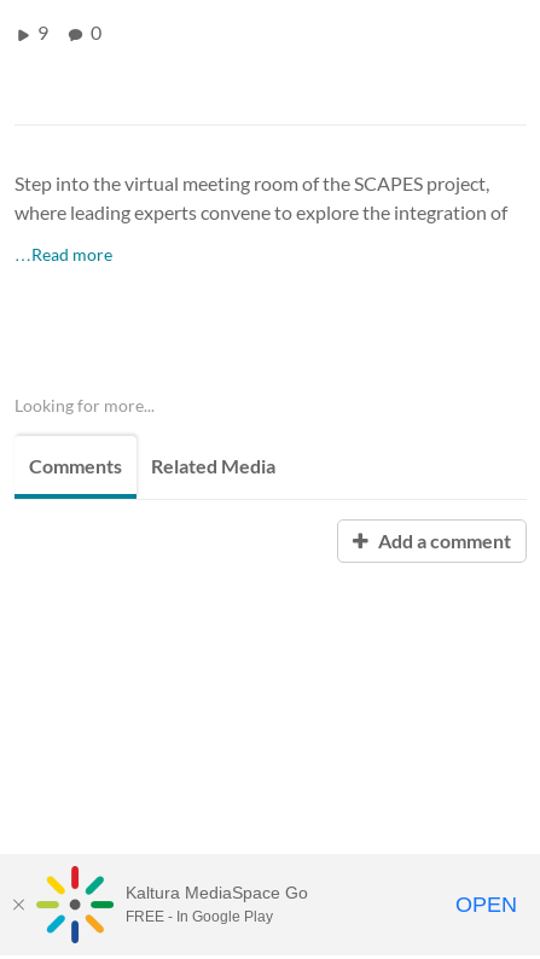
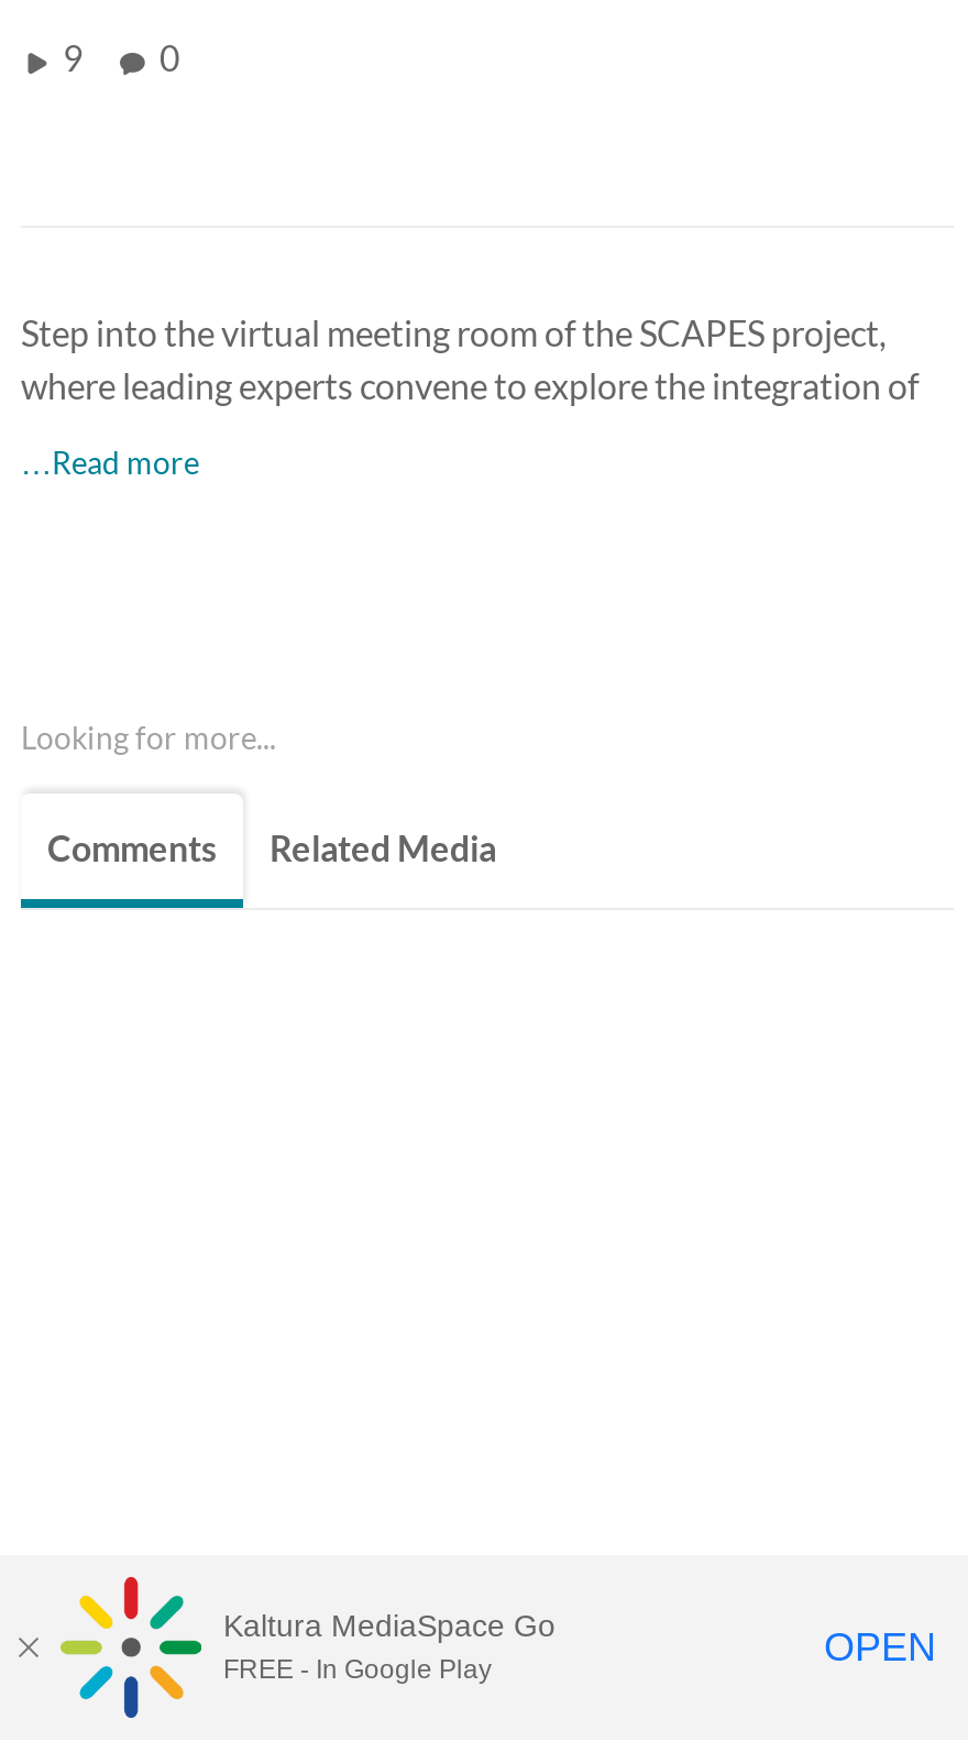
[374,528,511,551] Add a comment -> none

